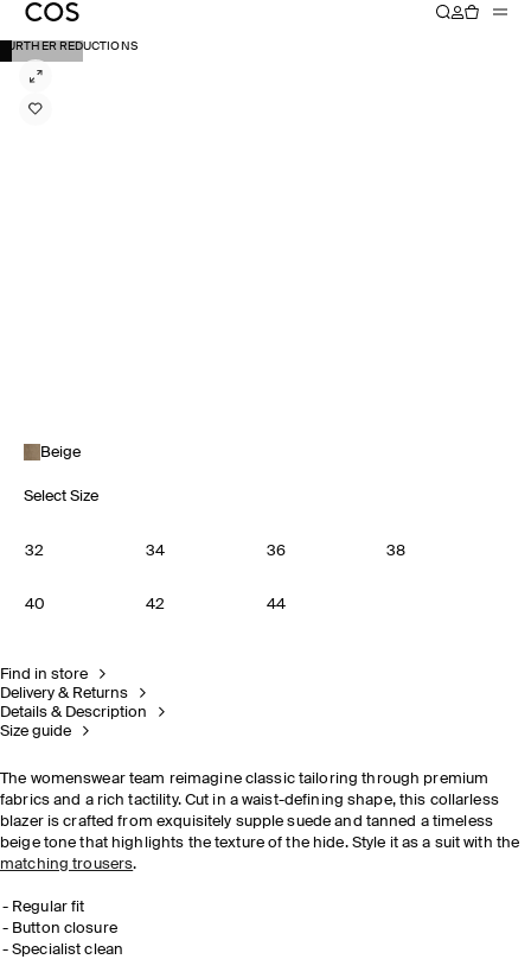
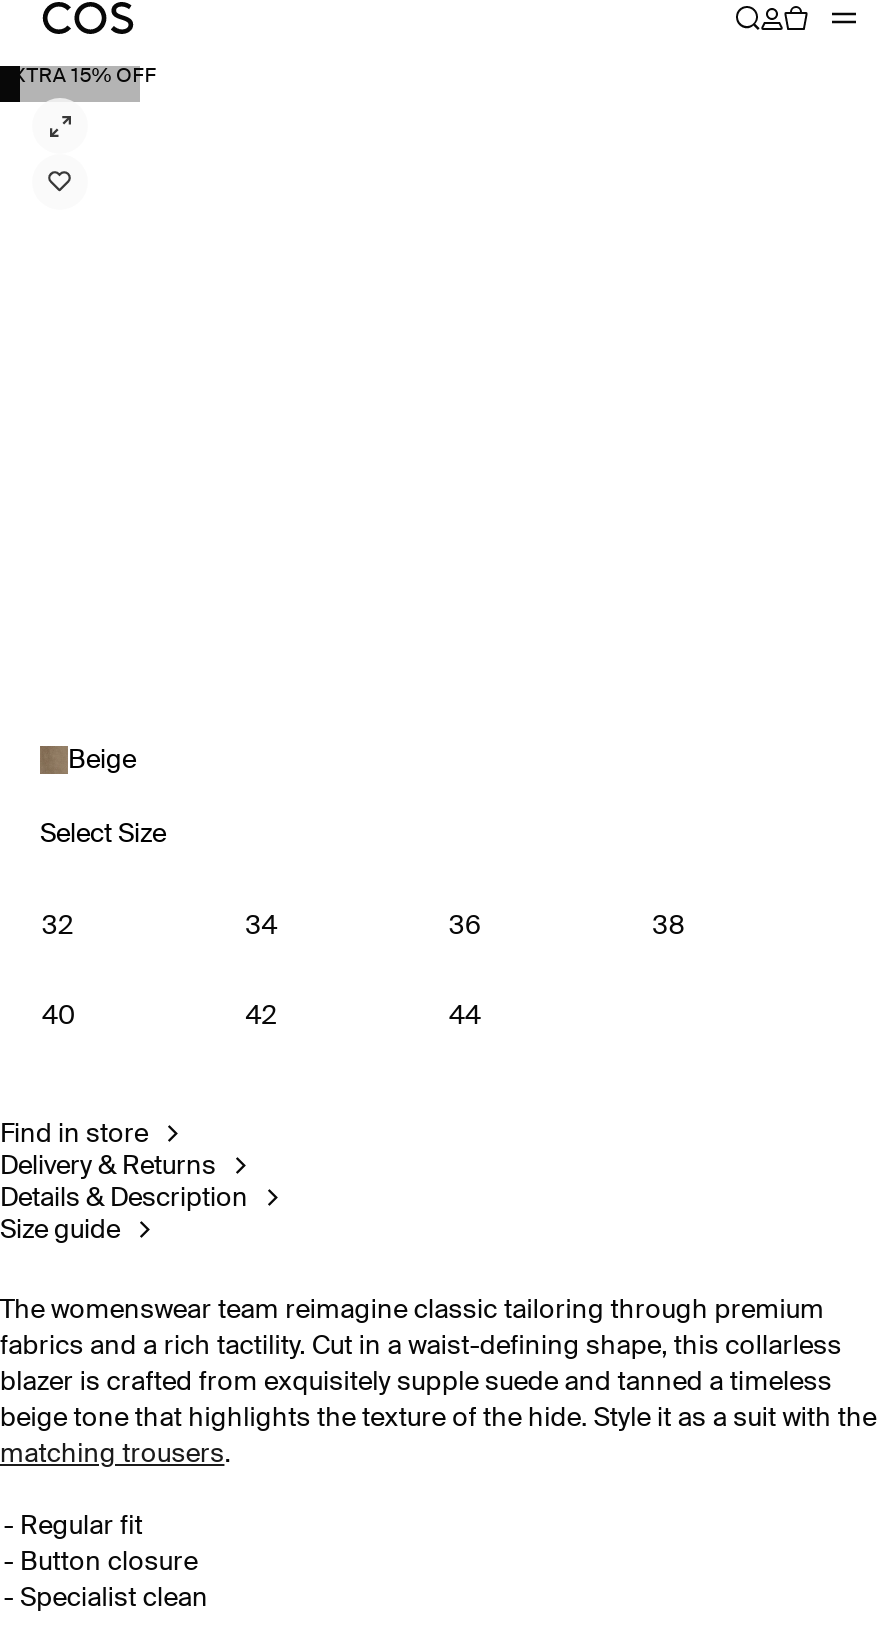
[0,40,137,52] FURTHER REDUCTIONS -> [0,66,157,86] EXTRA 15% OFF

